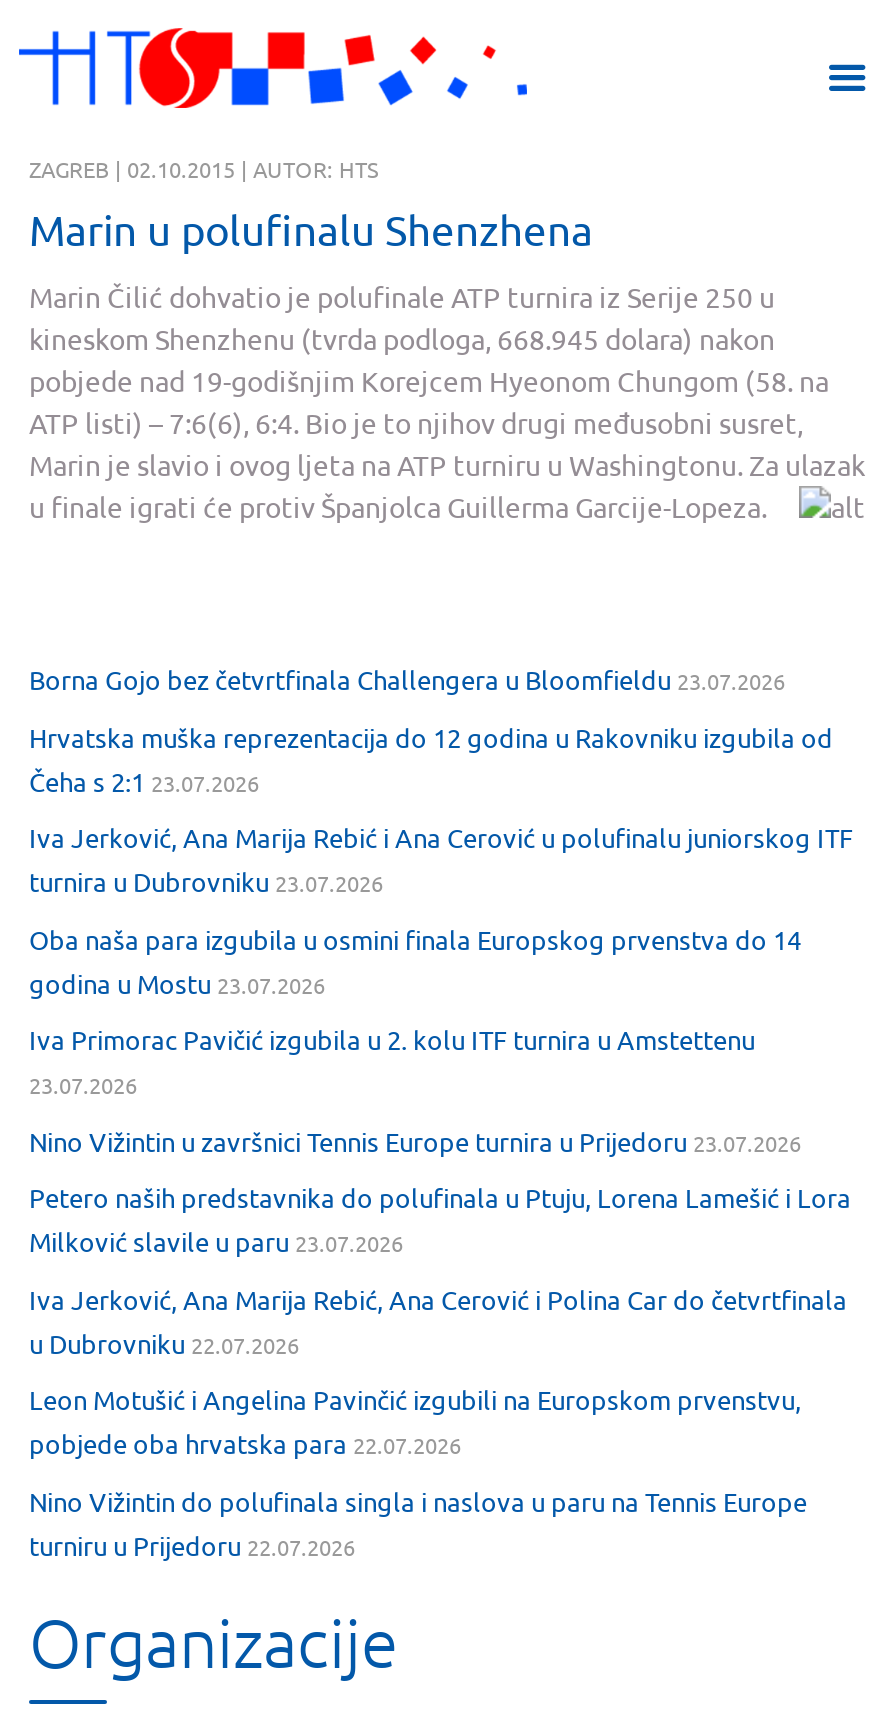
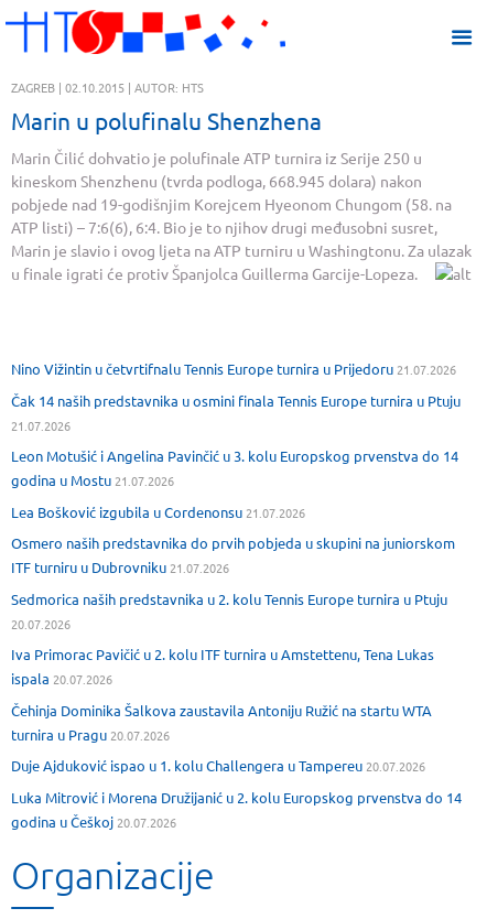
[29,662,785,696] Borna Gojo bez četvrtfinala Challengera u Bloomfieldu 23.07.2026 -> [11,359,456,378] Nino Vižintin u četvrtifnalu Tennis Europe turnira u Prijedoru 21.07.2026
[29,719,833,797] Hrvatska muška reprezentacija do 12 godina u Rakovniku izgubila od | Čeha s 2:1 23.07.2026 -> [11,391,461,434] Čak 14 naših predstavnika u osmini finala Tennis Europe turnira u Ptuju | 21.07.2026
[29,820,853,898] Iva Jerković, Ana Marija Rebić i Ana Cerović u polufinalu juniorskog ITF | turnira u Dubrovniku 23.07.2026 -> [11,446,458,489] Leon Motušić i Angelina Pavinčić u 3. kolu Europskog prvenstva do 14 | godina u Mostu 21.07.2026
[29,921,801,999] Oba naša para izgubila u osmini finala Europskog prvenstva do 14 | godina u Mostu 23.07.2026 -> [11,502,305,521] Lea Bošković izgubila u Cordenonsu 21.07.2026
[29,1022,755,1100] Iva Primorac Pavičić izgubila u 2. kolu ITF turnira u Amstettenu | 23.07.2026 -> [11,533,455,576] Osmero naših predstavnika do prvih pobjeda u skupini na juniorskom | ITF turniru u Dubrovniku 21.07.2026
[29,1123,801,1157] Nino Vižintin u završnici Tennis Europe turnira u Prijedoru 23.07.2026 -> [11,589,447,632] Sedmorica naših predstavnika u 2. kolu Tennis Europe turnira u Ptuju | 20.07.2026
[29,1180,851,1258] Petero naših predstavnika do polufinala u Ptuju, Lorena Lamešić i Lora | Milković slavile u paru 23.07.2026 -> [11,645,434,688] Iva Primorac Pavičić u 2. kolu ITF turnira u Amstettenu, Tena Lukas | ispala 20.07.2026
[29,1281,847,1359] Iva Jerković, Ana Marija Rebić, Ana Cerović i Polina Car do četvrtfinala | u Dubrovniku 22.07.2026 -> [11,700,432,743] Čehinja Dominika Šalkova zaustavila Antoniju Ružić na startu WTA | turnira u Pragu 20.07.2026
[29,1382,801,1460] Leon Motušić i Angelina Pavinčić izgubili na Europskom prvenstvu, | pobjede oba hrvatska para 22.07.2026 -> [11,756,425,775] Duje Ajduković ispao u 1. kolu Challengera u Tampereu 20.07.2026
[29,1483,807,1561] Nino Vižintin do polufinala singla i naslova u paru na Tennis Europe | turniru u Prijedoru 22.07.2026 -> [11,787,462,830] Luka Mitrović i Morena Družijanić u 2. kolu Europskog prvenstva do 14 | godina u Češkoj 20.07.2026

